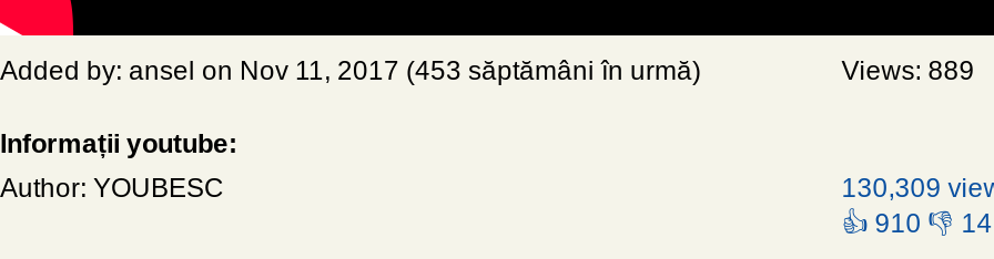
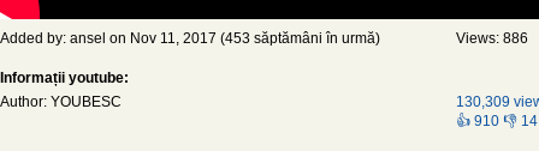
[842,55,975,86] Views: 889 -> [456,30,529,46] Views: 886

